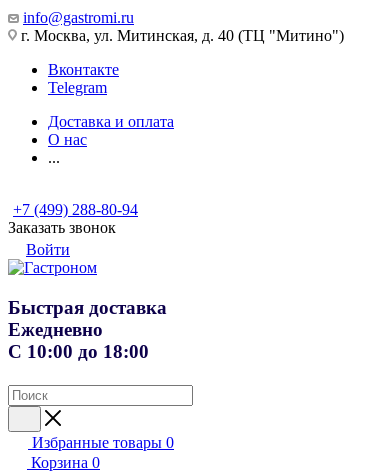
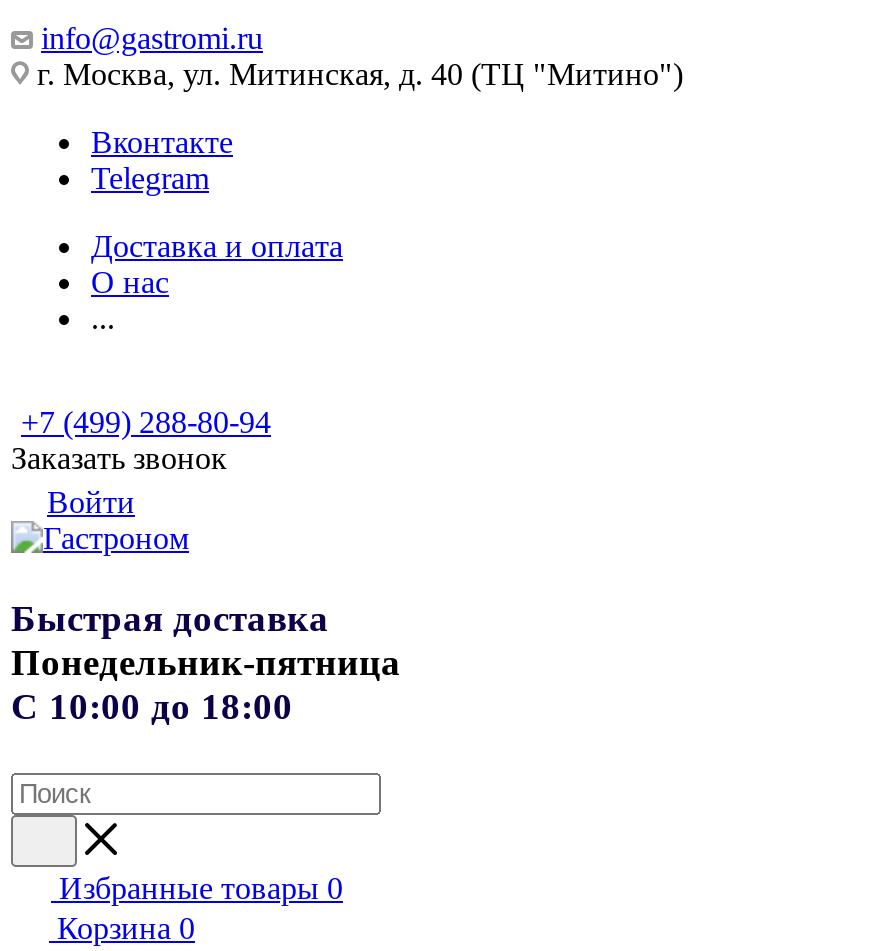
[8,319,103,340] Ежедневно -> [11,641,401,683] Понедельник-пятница

